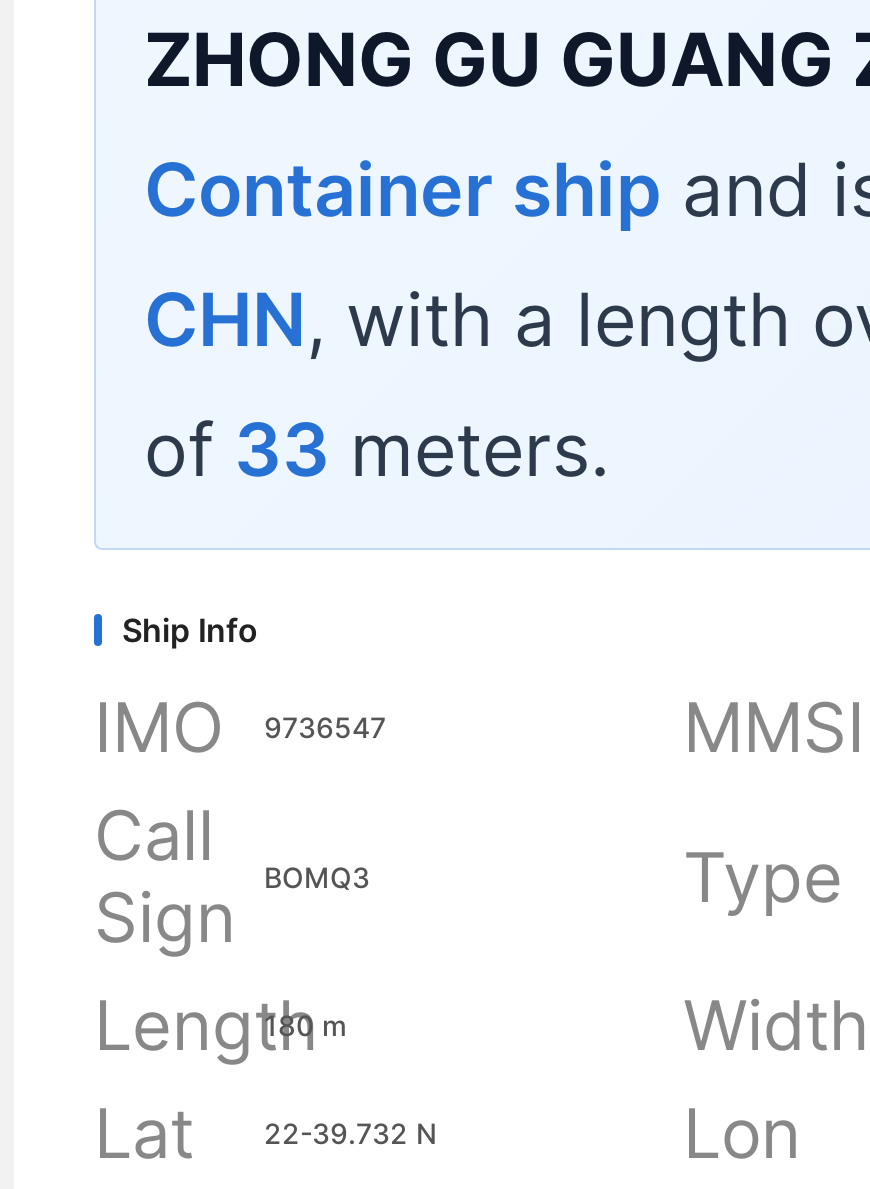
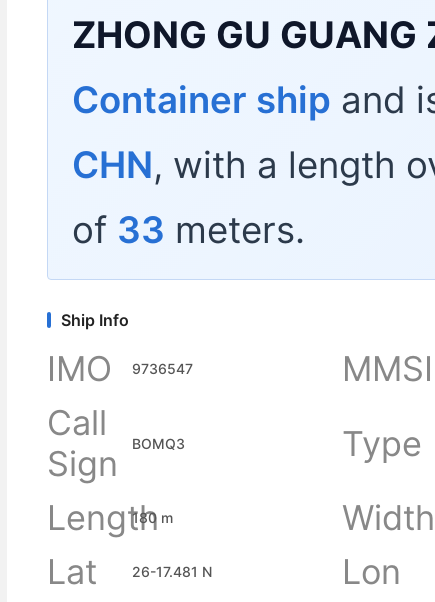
[264,1116,436,1150] 22-39.732 N -> [132,563,212,580] 26-17.481 N

